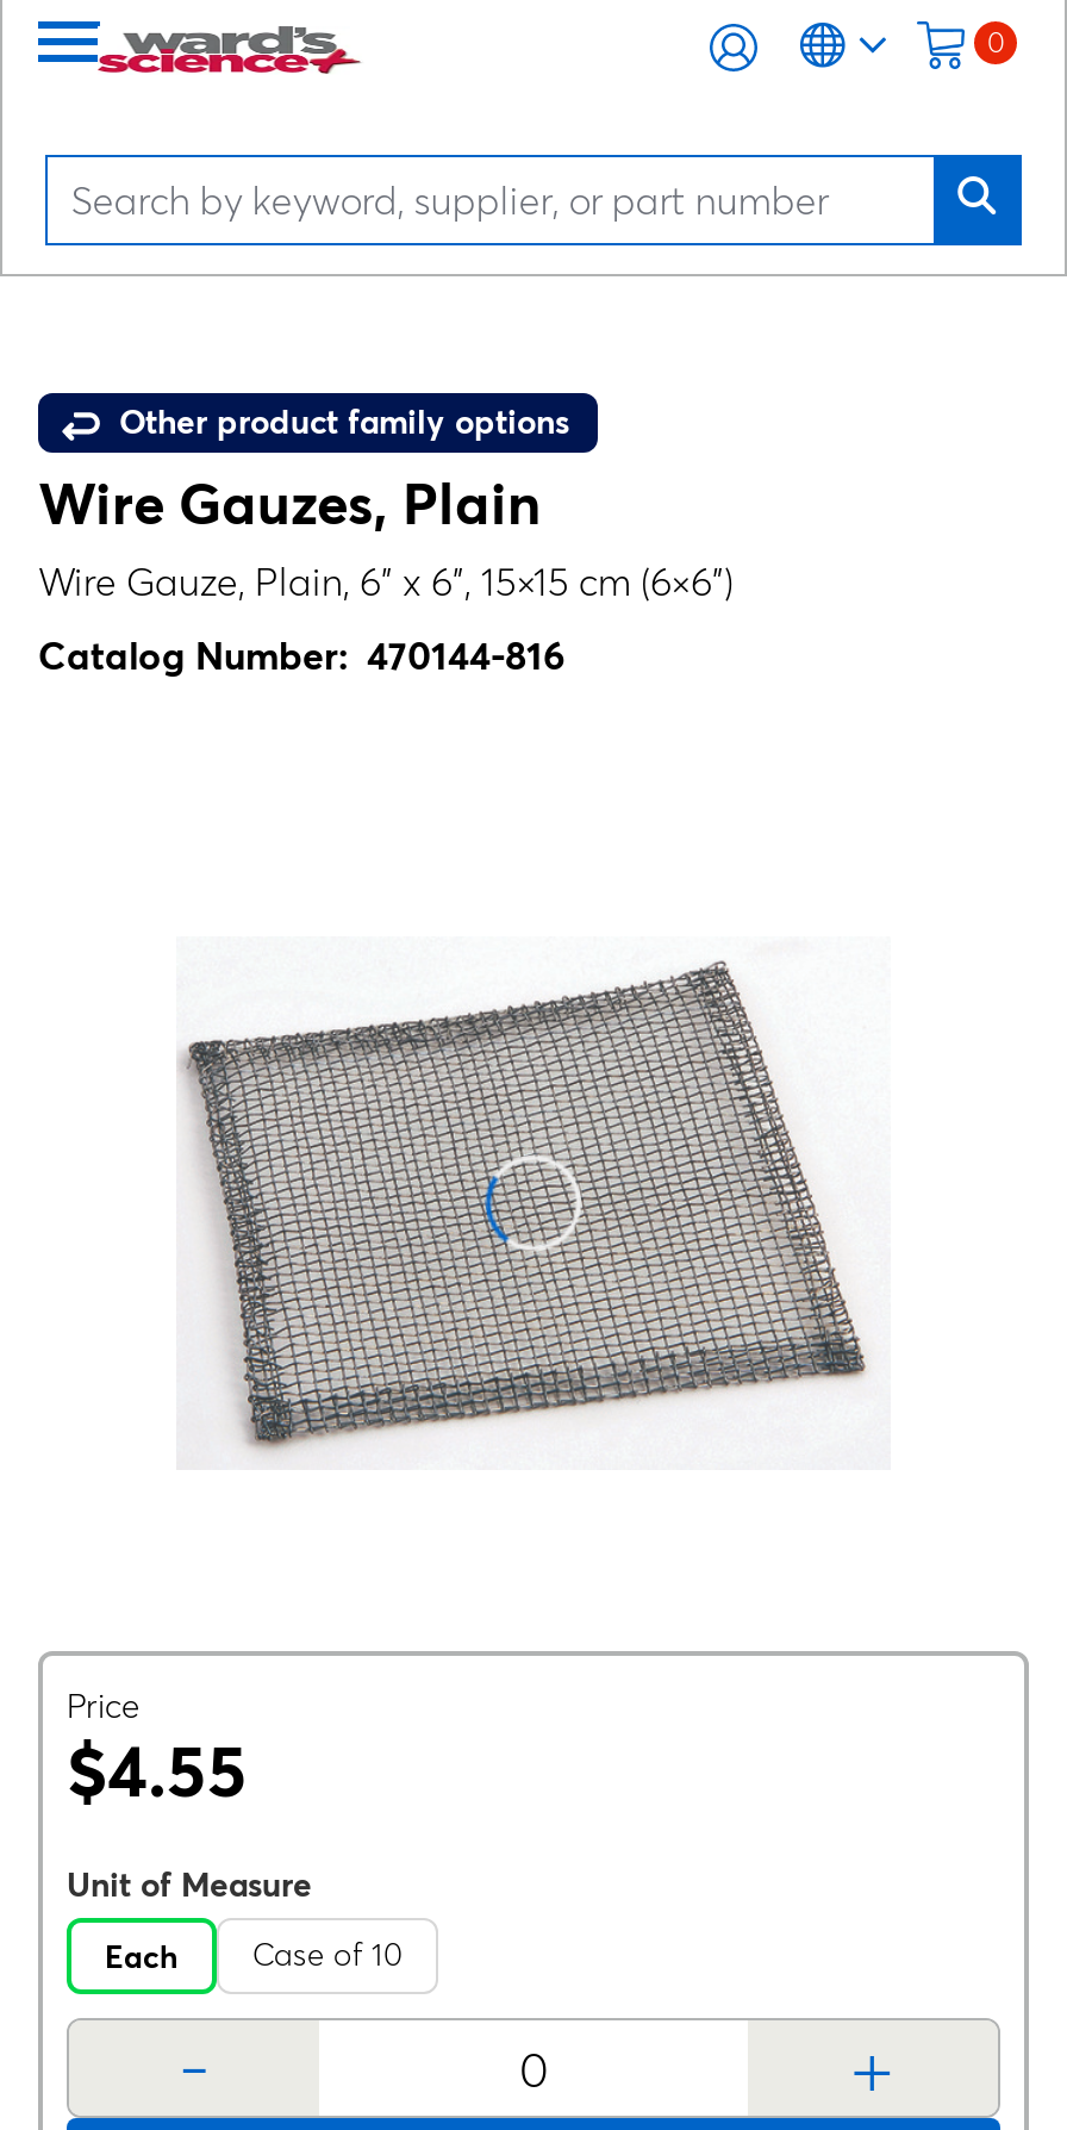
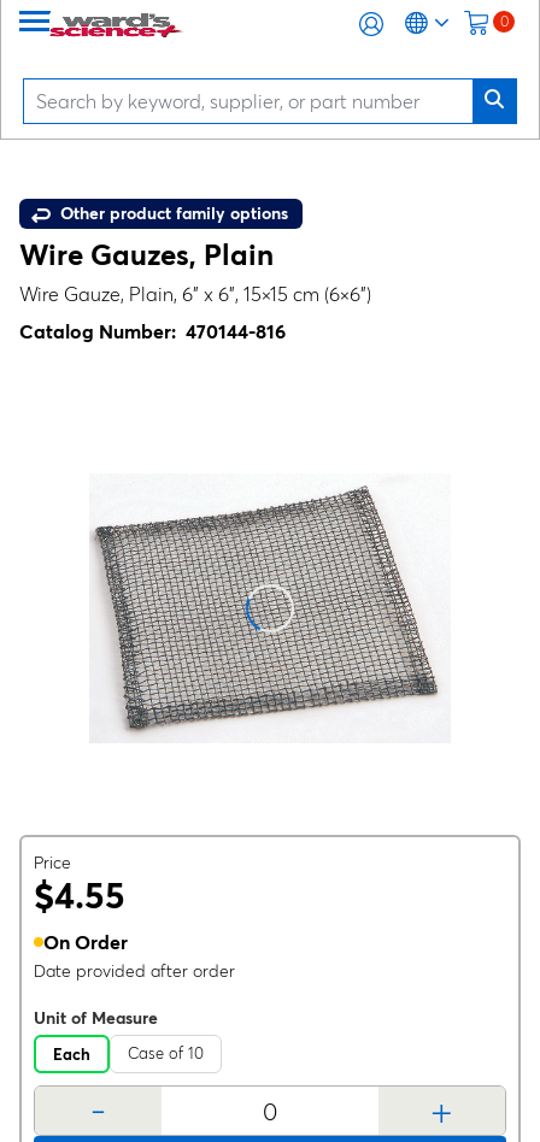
none -> [34,930,235,982] On Order | Date provided after order

